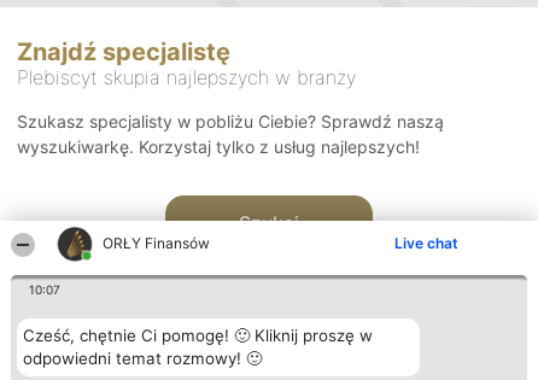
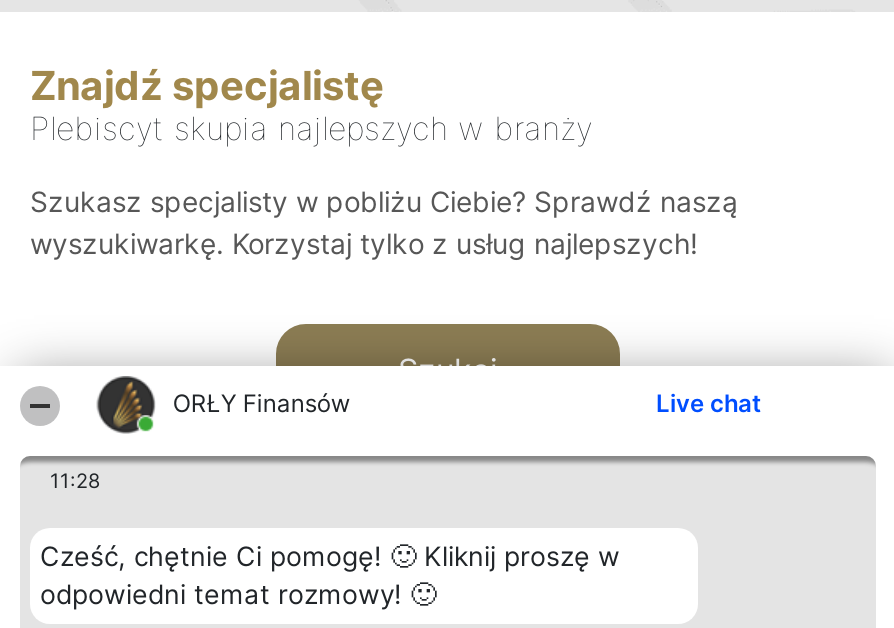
[29,282,60,297] 10:07 -> [50,468,100,492] 11:28

